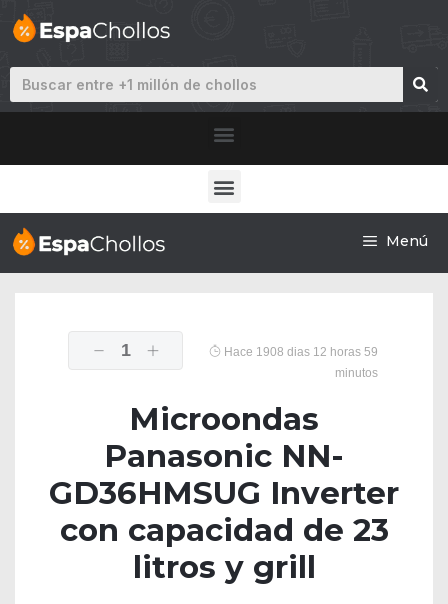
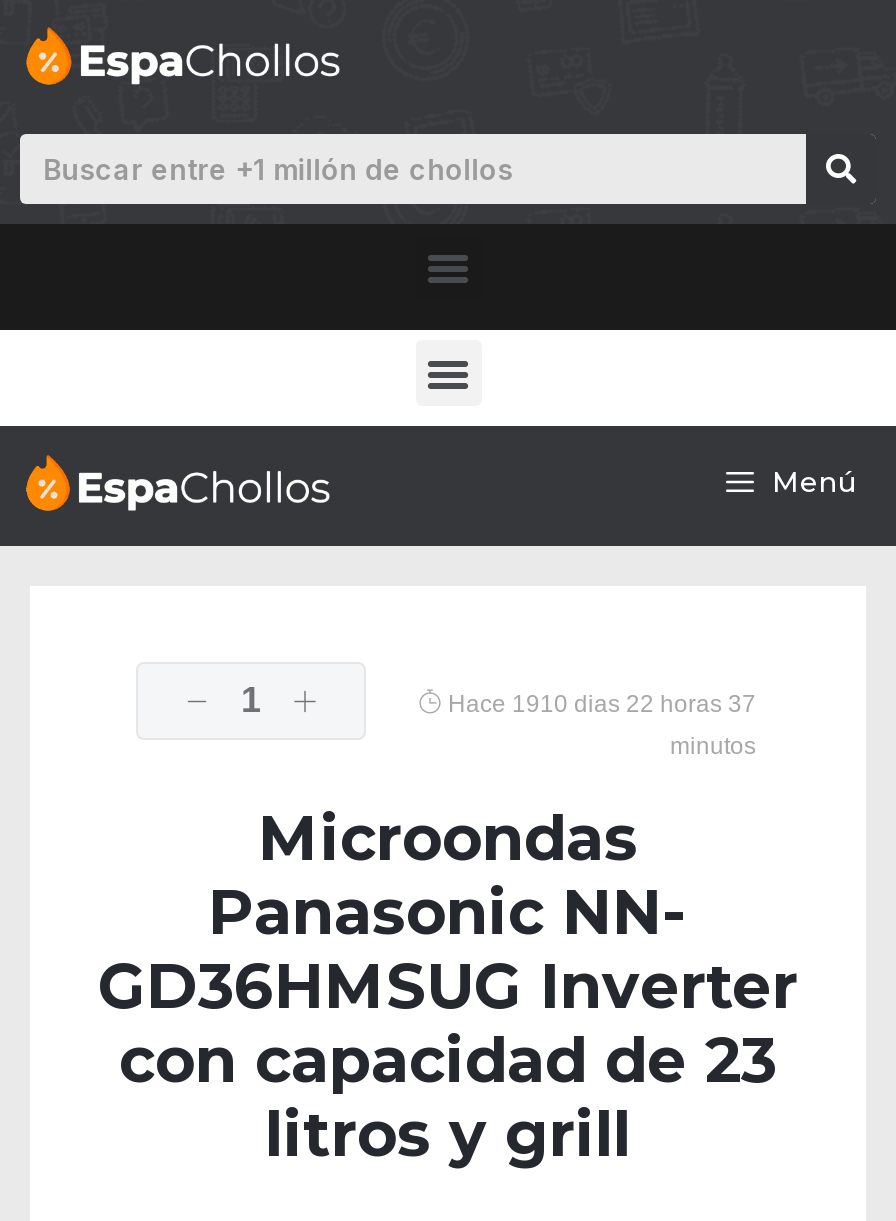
[221,345,378,359] Hace 1908 dias 12 horas 59 -> [442,690,756,718] Hace 1910 dias 22 horas 37

